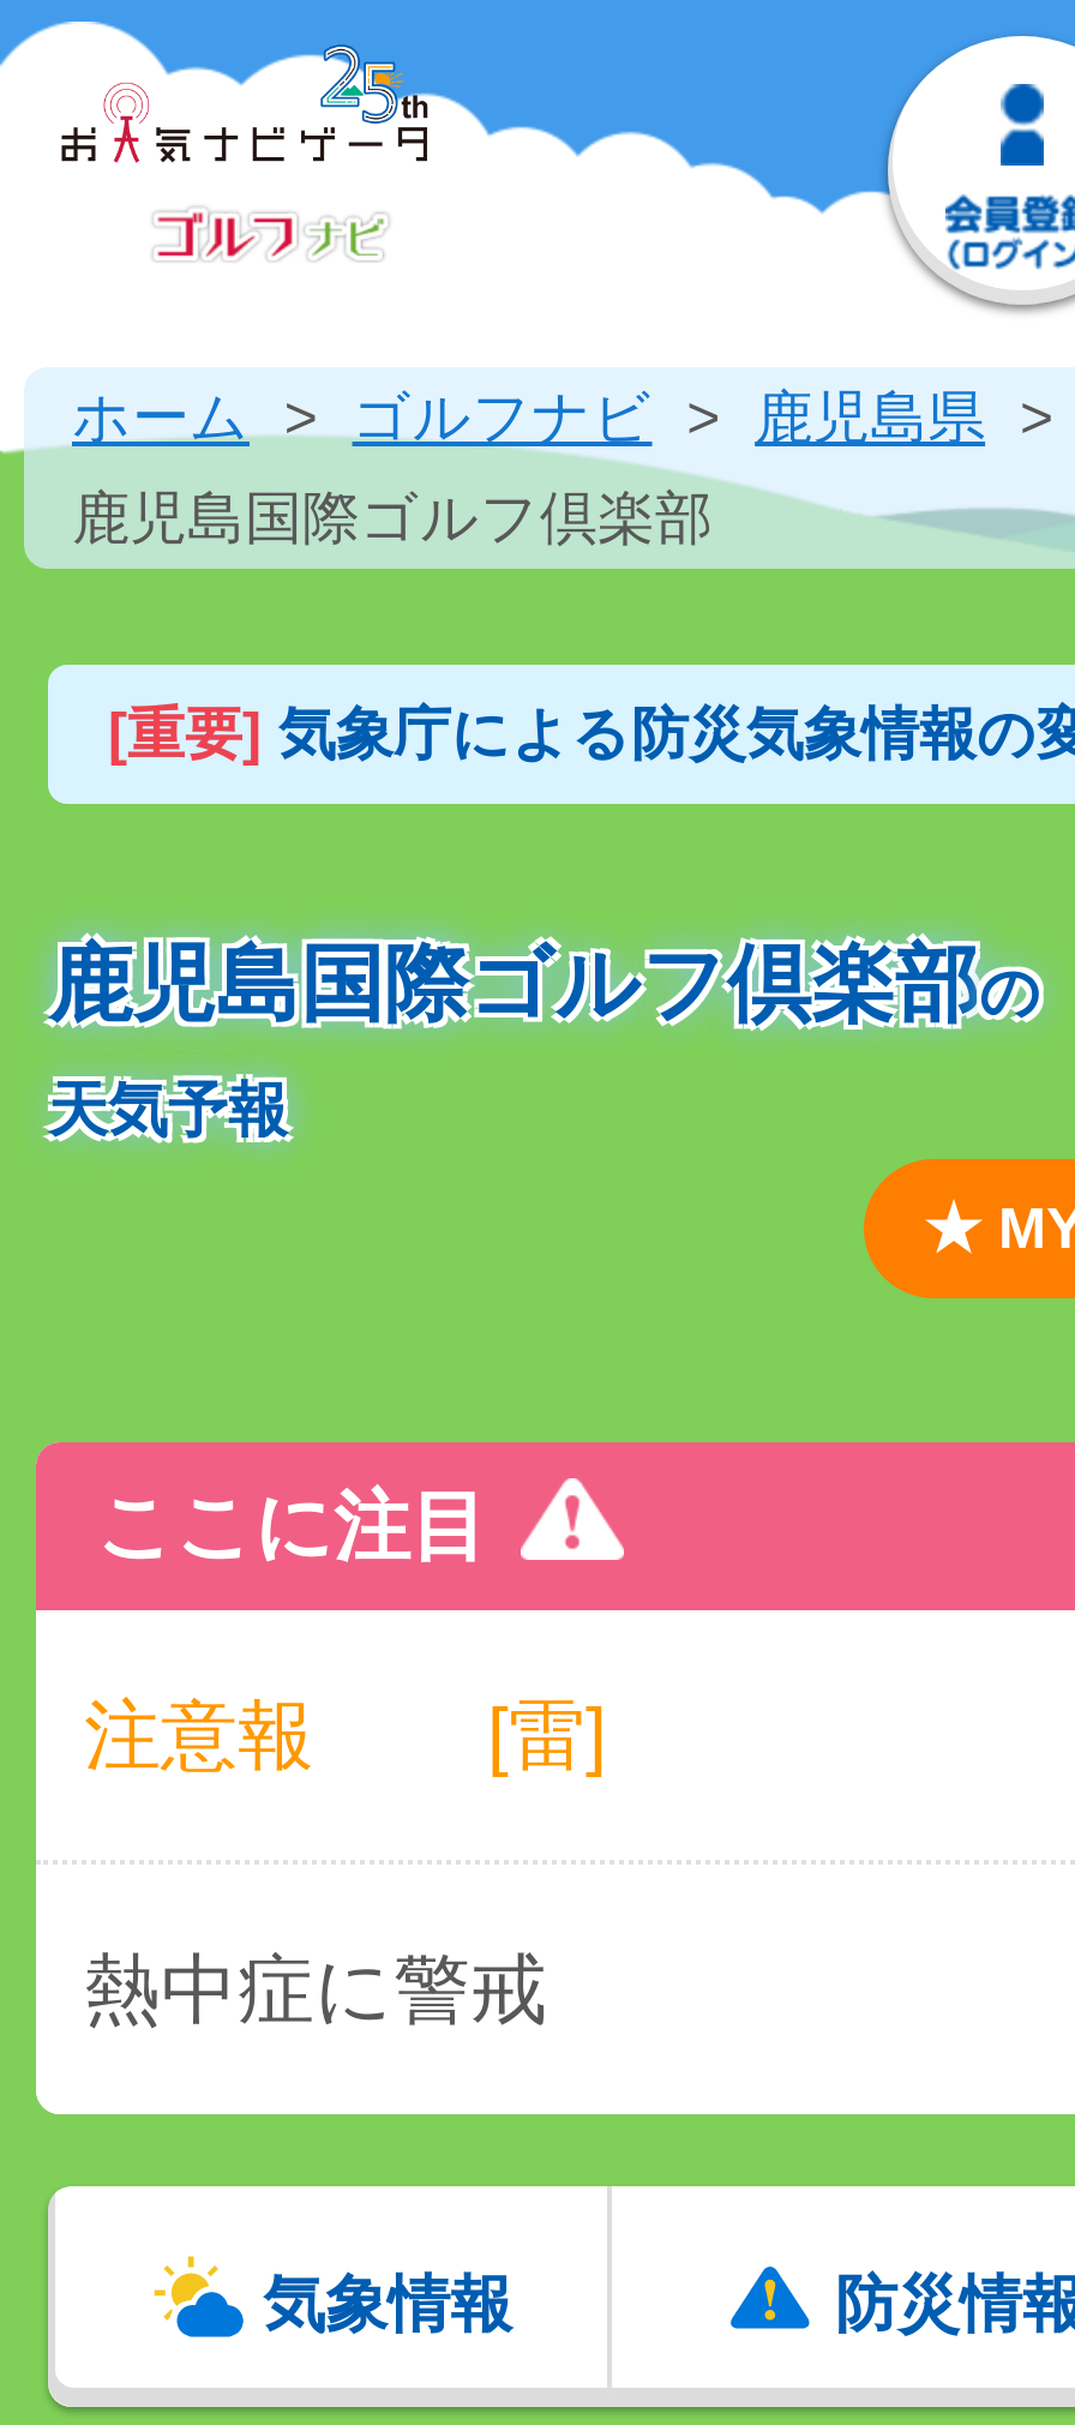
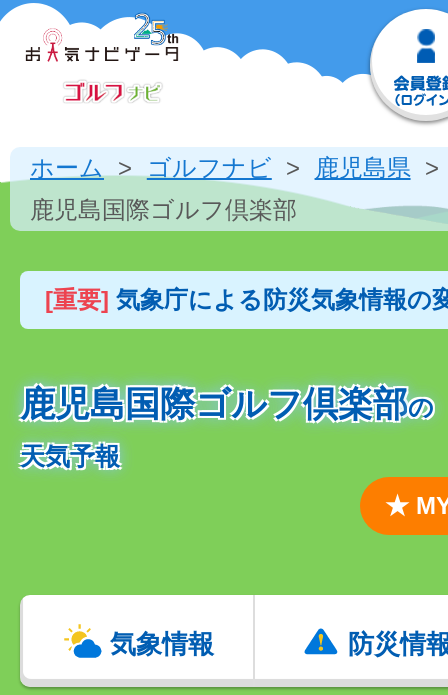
[34,1440,1068,2117] [image] | ここに注目 | 注意報 | [雷] | 熱中症に警戒 -> none

